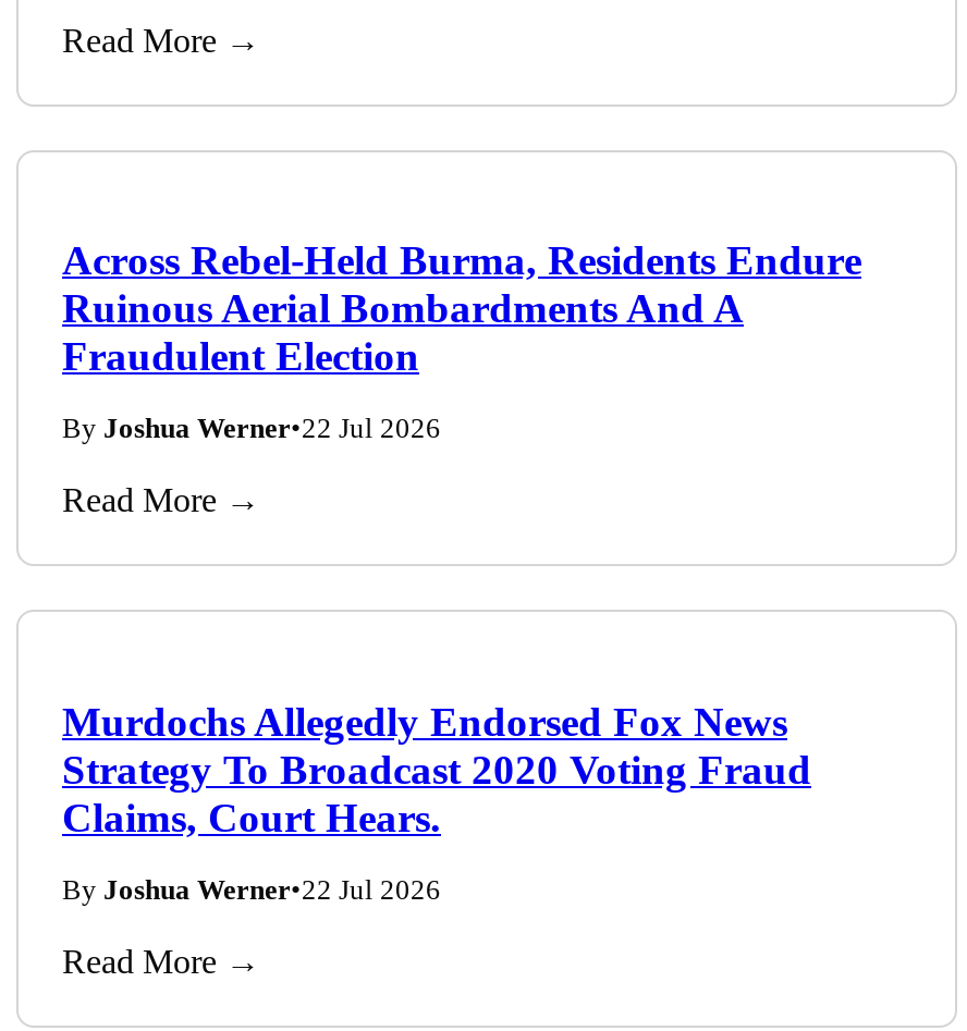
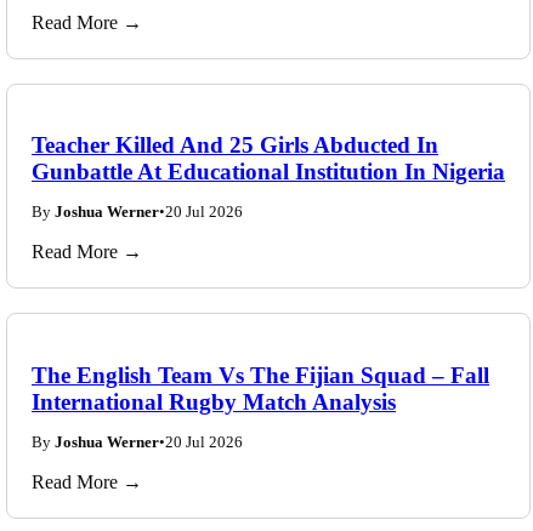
[62,238,861,380] Across Rebel-Held Burma, Residents Endure | Ruinous Aerial Bombardments And A | Fraudulent Election -> [32,133,505,185] Teacher Killed And 25 Girls Abducted In | Gunbattle At Educational Institution In Nigeria
[62,414,441,445] By Joshua Werner•22 Jul 2026 -> [32,204,243,221] By Joshua Werner•20 Jul 2026
[62,698,811,839] Murdochs Allegedly Endorsed Fox News | Strategy To Broadcast 2020 Voting Fraud | Claims, Court Hears. -> [32,362,489,414] The English Team Vs The Fijian Squad – Fall | International Rugby Match Analysis
[62,874,441,905] By Joshua Werner•22 Jul 2026 -> [32,433,243,450] By Joshua Werner•20 Jul 2026

